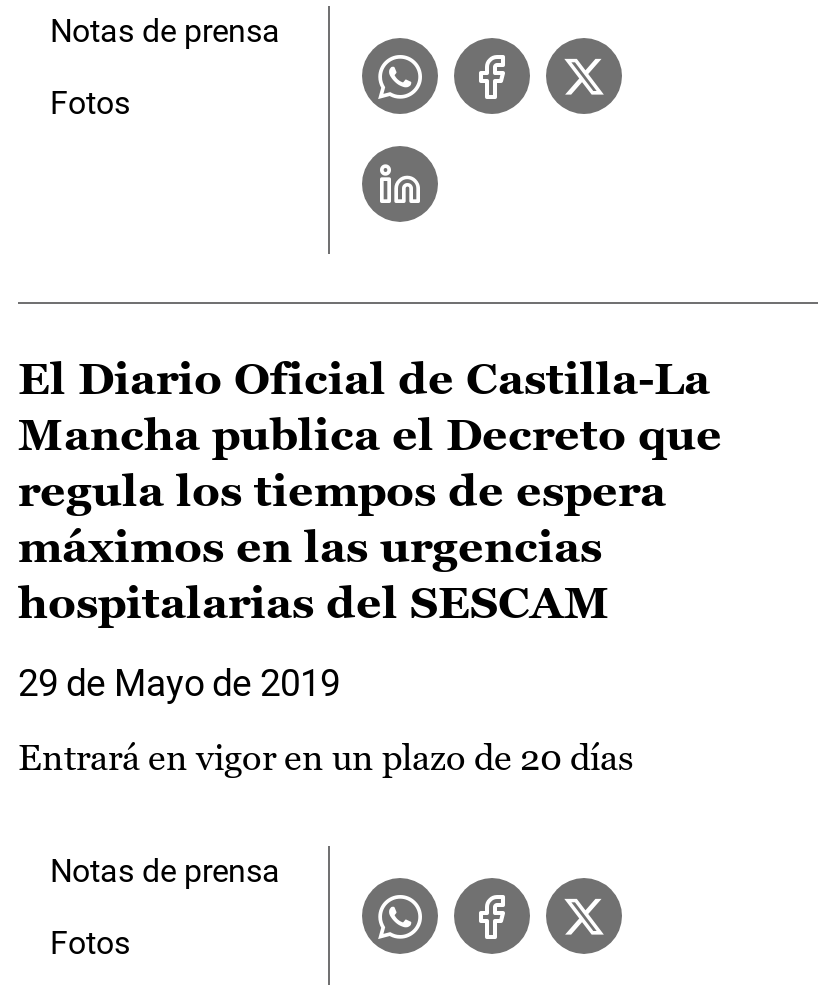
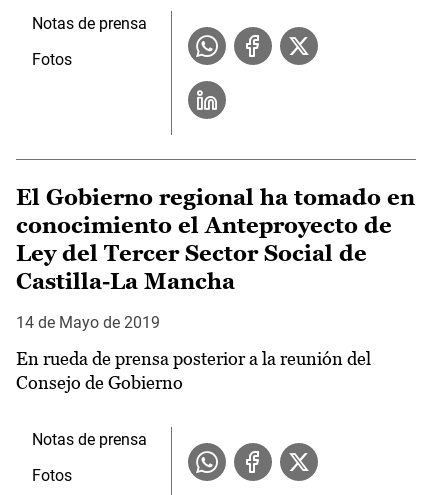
[18,354,722,628] El Diario Oficial de Castilla-La | Mancha publica el Decreto que | regula los tiempos de espera | máximos en las urgencias | hospitalarias del SESCAM -> [16,185,415,294] El Gobierno regional ha tomado en | conocimiento el Anteproyecto de | Ley del Tercer Sector Social de | Castilla-La Mancha
[18,662,340,704] 29 de Mayo de 2019 -> [16,313,160,332] 14 de Mayo de 2019
[18,736,634,778] Entrará en vigor en un plazo de 20 días -> [16,348,371,393] En rueda de prensa posterior a la reunión del | Consejo de Gobierno

